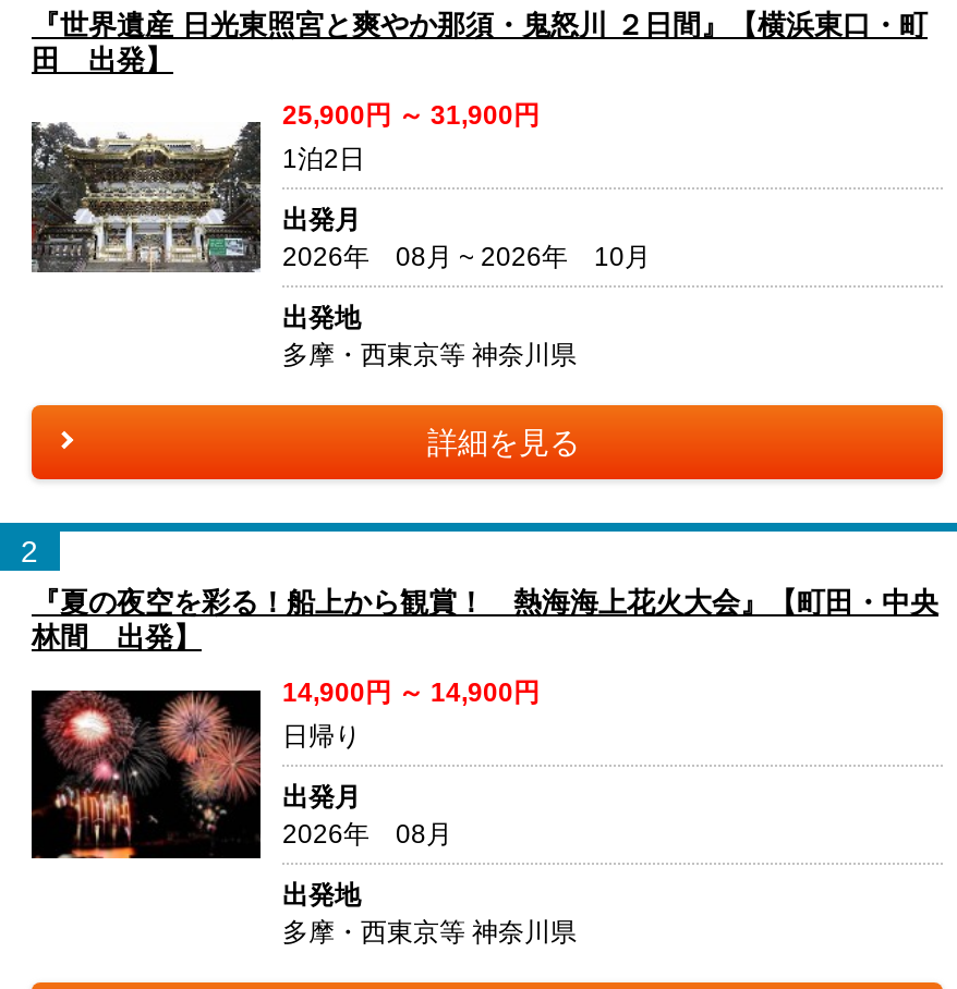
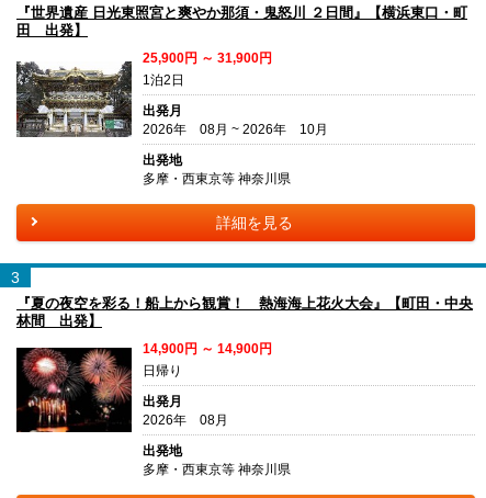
[21,534,38,569] 2 -> [11,269,20,286] 3

